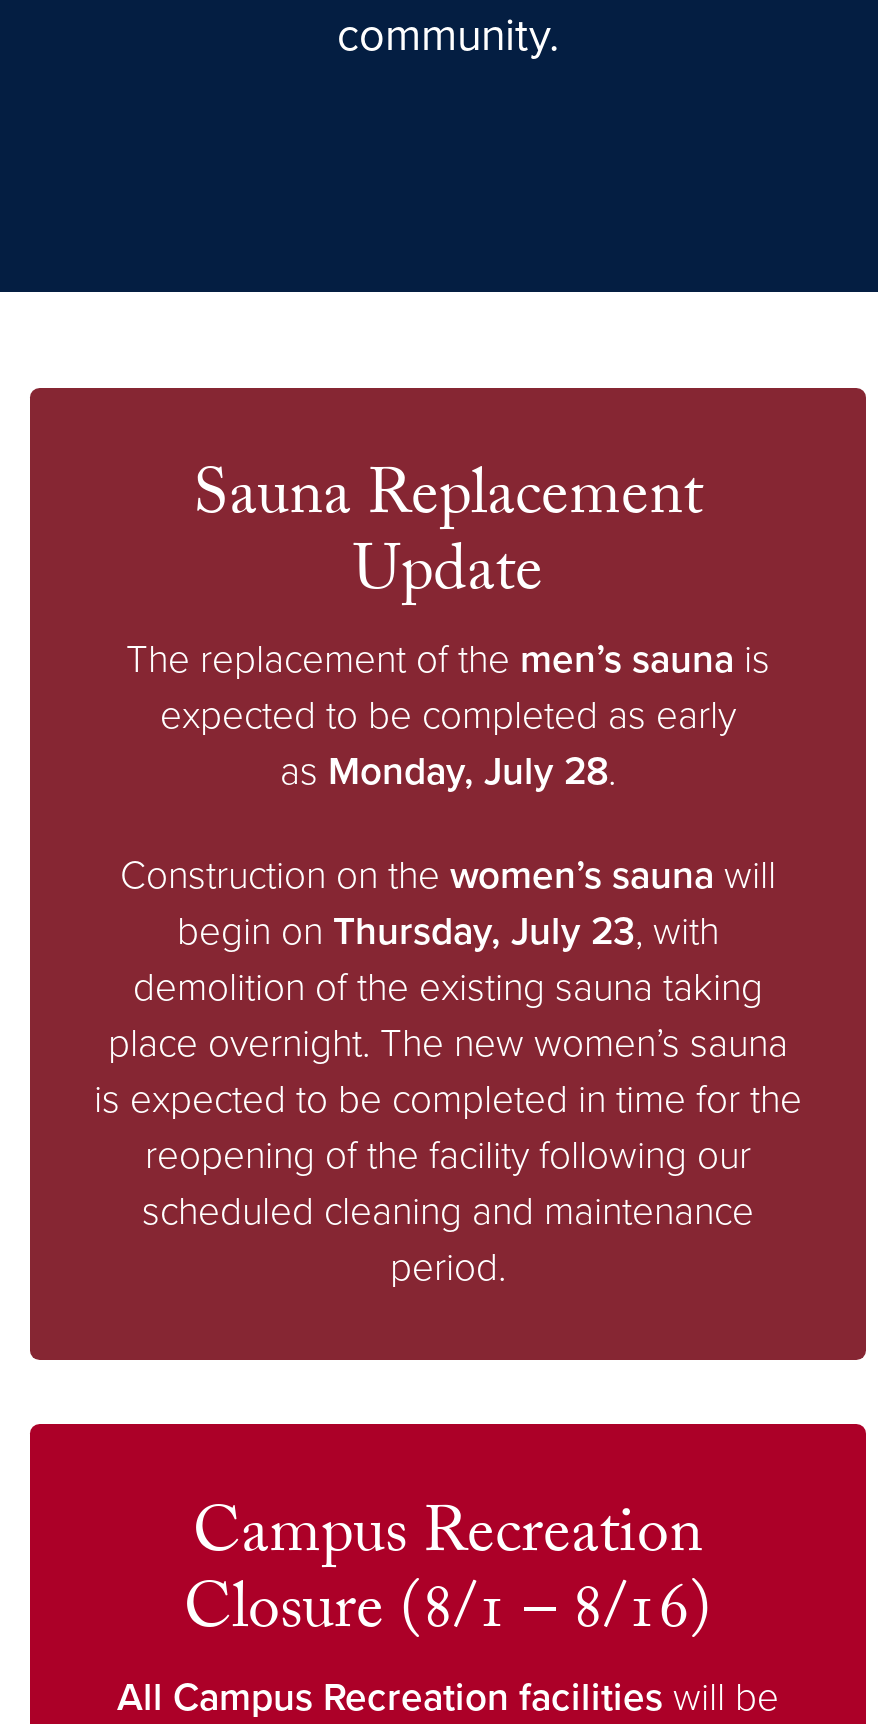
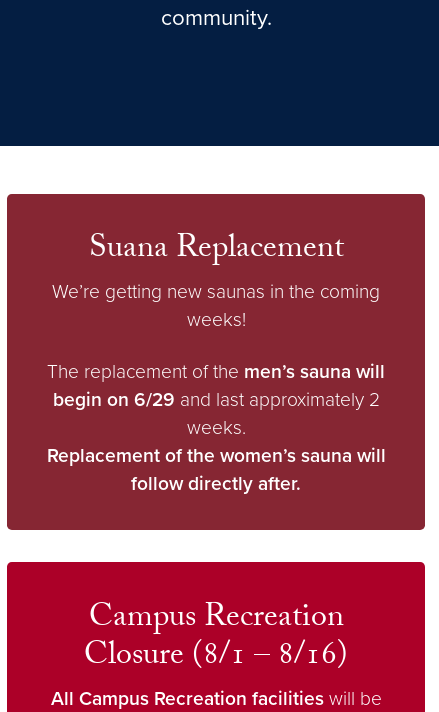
[126,448,770,794] Sauna Replacement | Update | The replacement of the men’s sauna is | expected to be completed as early | as Monday, July 28. -> [52,224,380,331] Suana Replacement | We’re getting new saunas in the coming | weeks!
[94,852,802,1290] Construction on the women’s sauna will | begin on Thursday, July 23, with | demolition of the existing sauna taking | place overnight. The new women’s sauna | is expected to be completed in time for the | reopening of the facility following our | scheduled cleaning and maintenance | period. -> [46,360,385,495] The replacement of the men’s sauna will | begin on 6/29 and last approximately 2 | weeks. | Replacement of the women’s sauna will | follow directly after.

